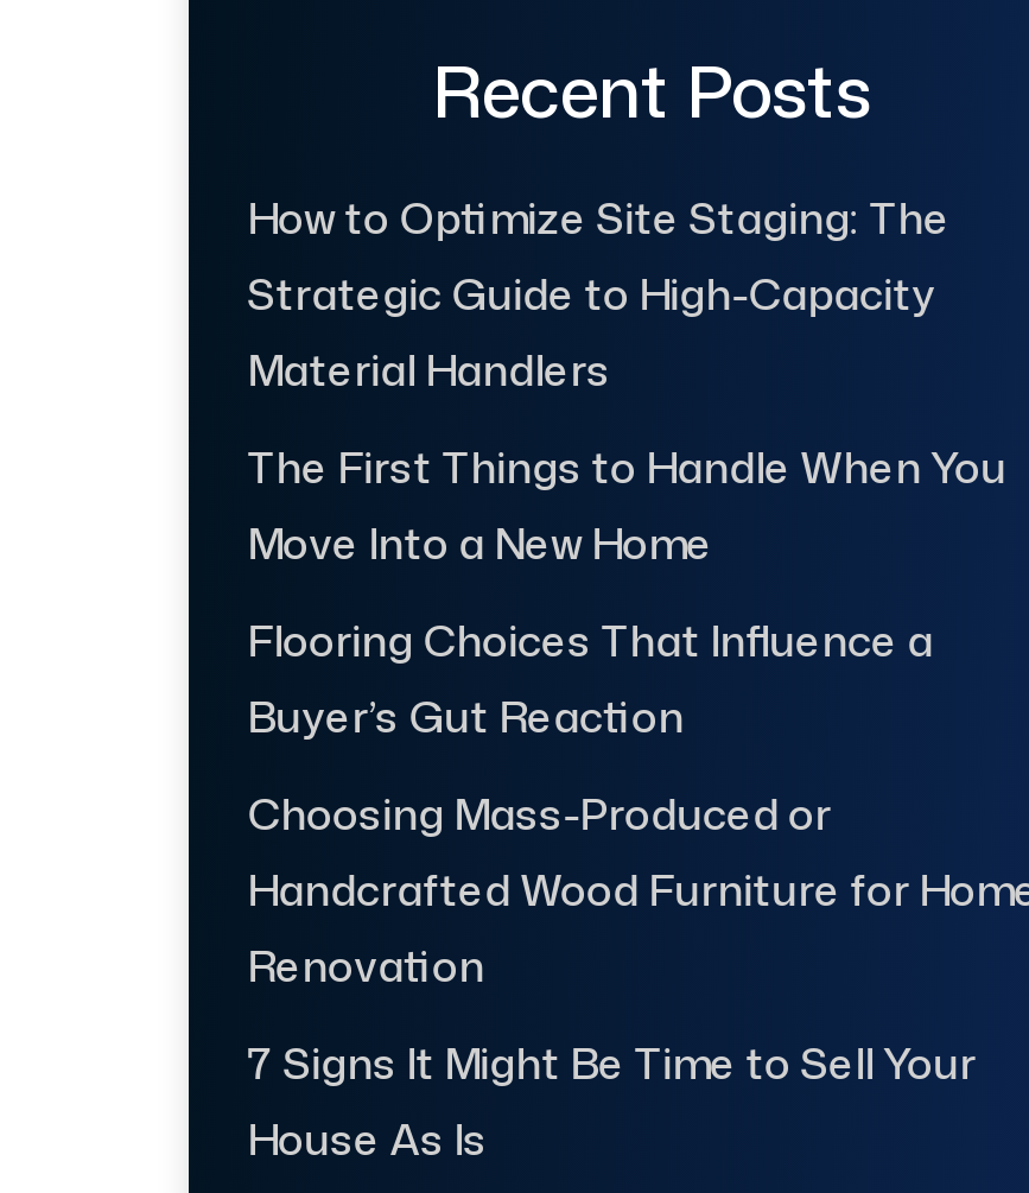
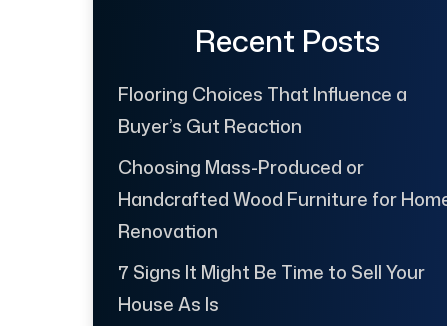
[247,185,1007,572] How to Optimize Site Staging: The | Strategic Guide to High-Capacity | Material Handlers | The First Things to Handle When You | Move Into a New Home -> none

